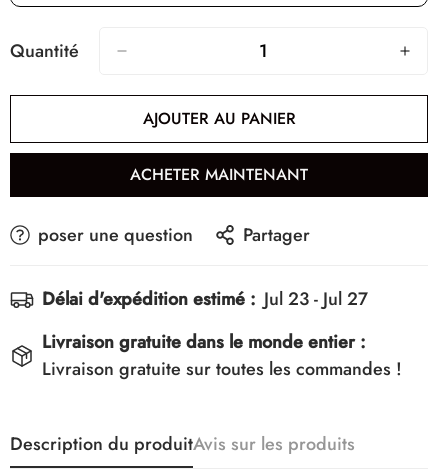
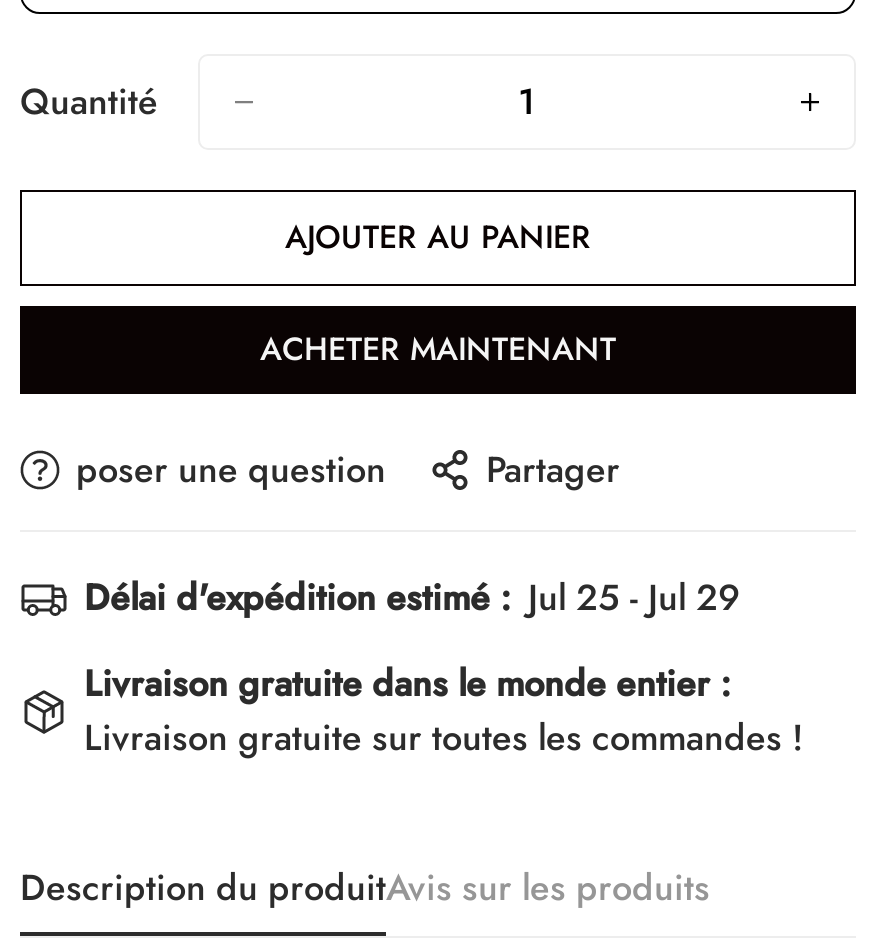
[42,285,368,311] Délai d'expédition estimé : Jul 23 - Jul 27 -> [84,571,740,623] Délai d'expédition estimé : Jul 25 - Jul 29

